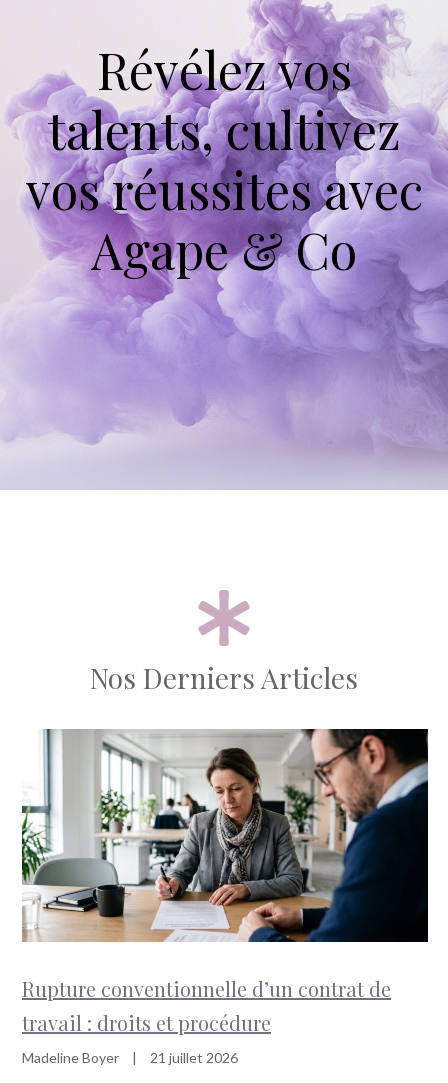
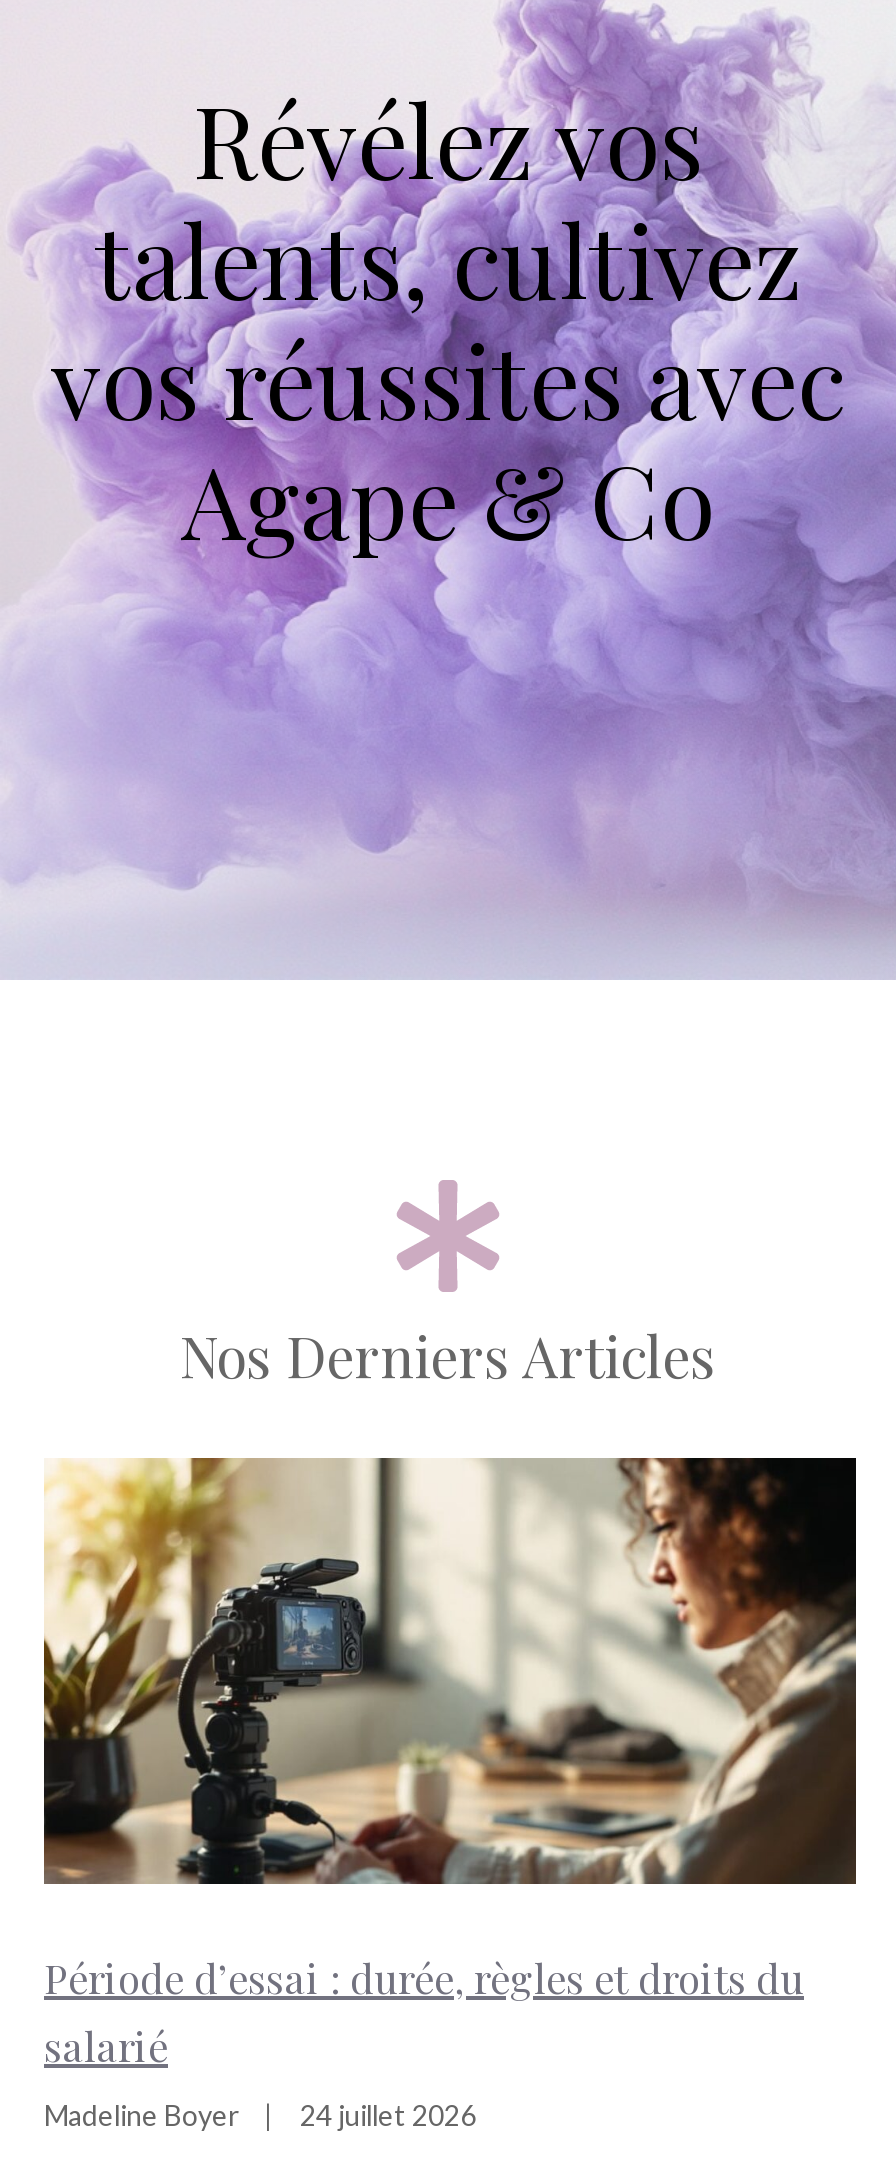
[21,728,429,1036] [image] | Rupture conventionnelle d’un contrat de | travail : droits et procédure -> [42,1458,858,2071] [image] | Période d’essai : durée, règles et droits du | salarié
[150,1049,238,1066] 21 juillet 2026 -> [300,2097,476,2131] 24 juillet 2026

